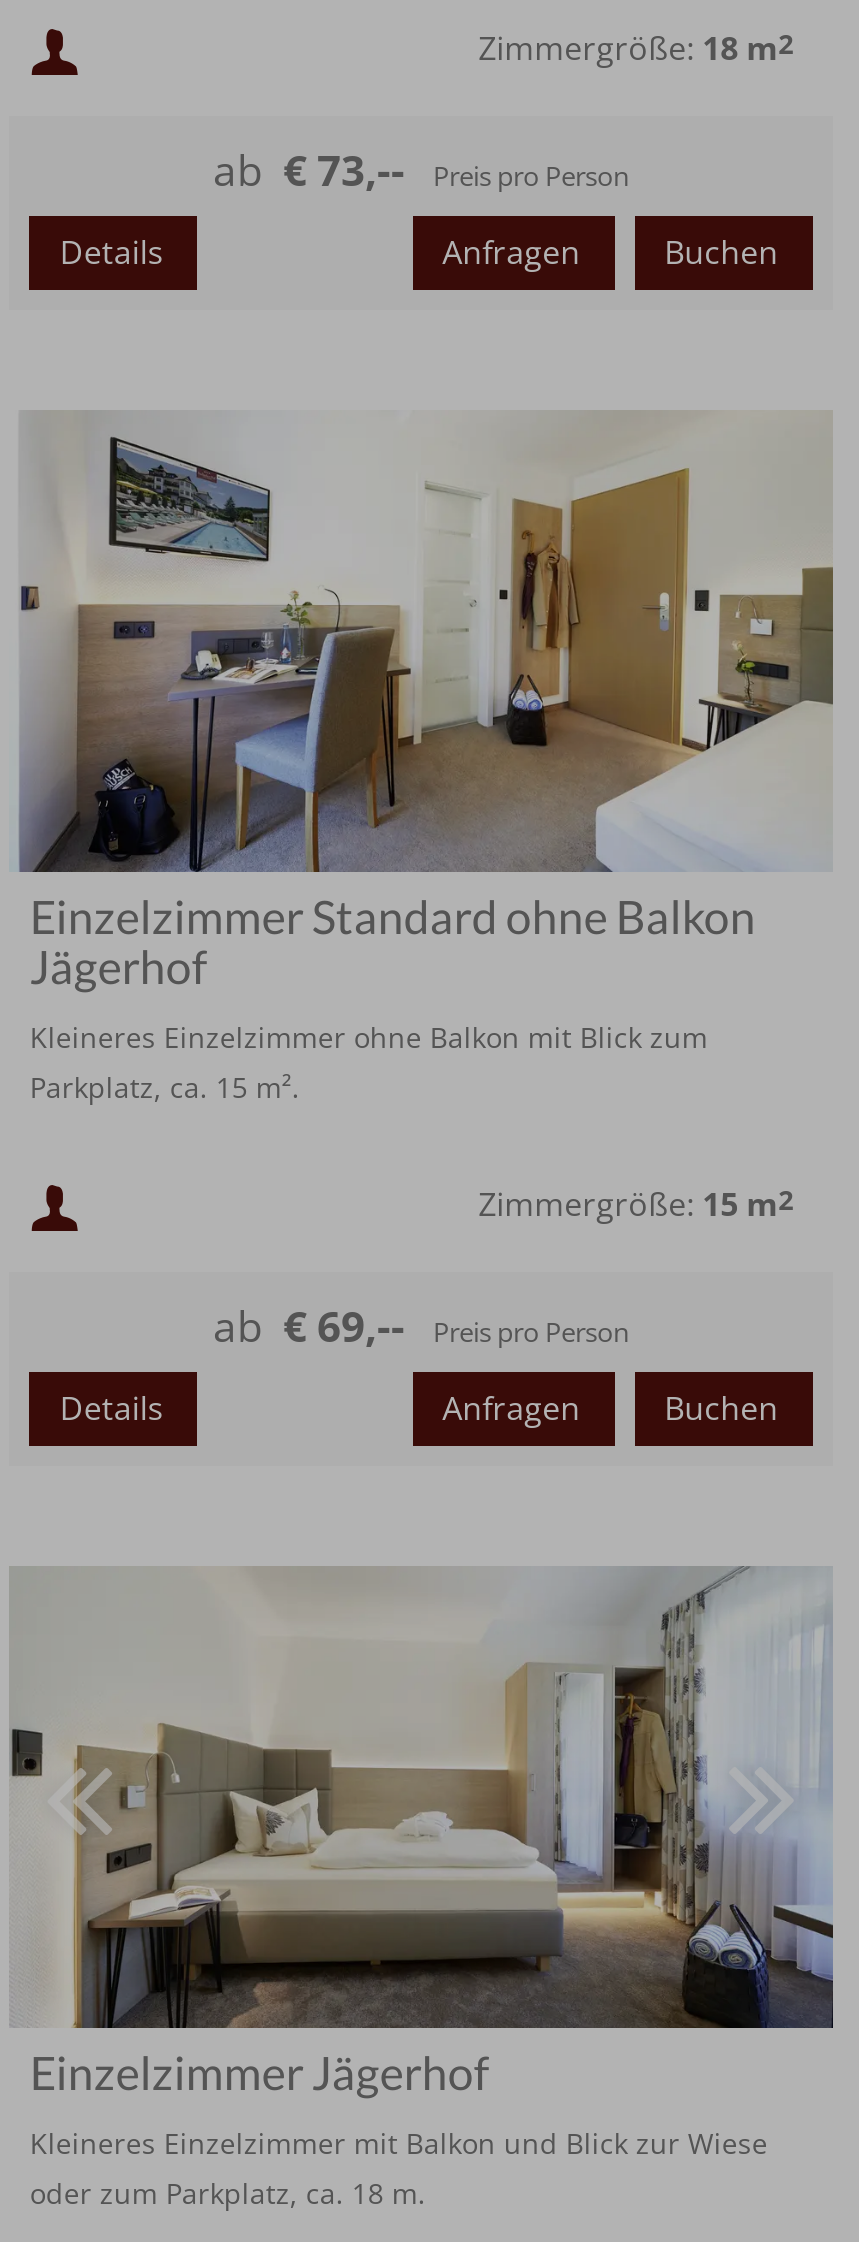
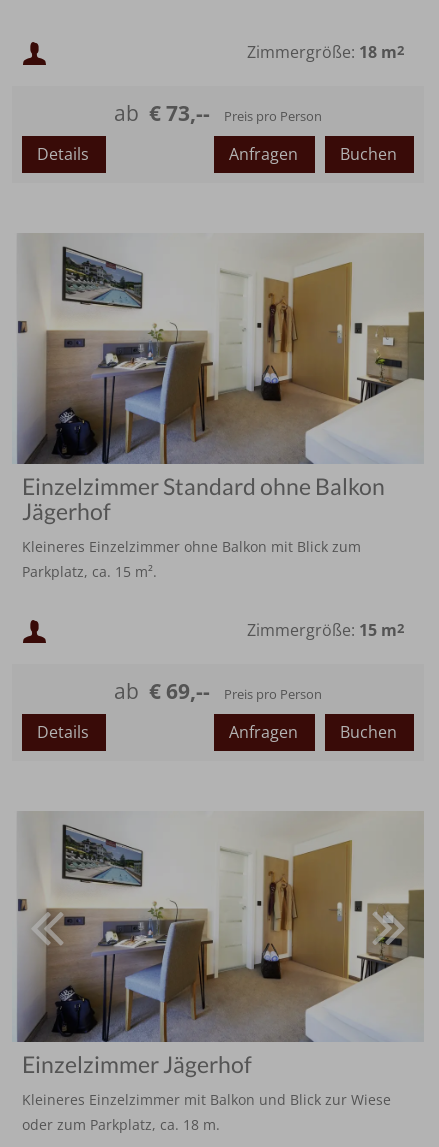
[9,1566,835,2030] [image] -> [13,812,425,1043] [image]

